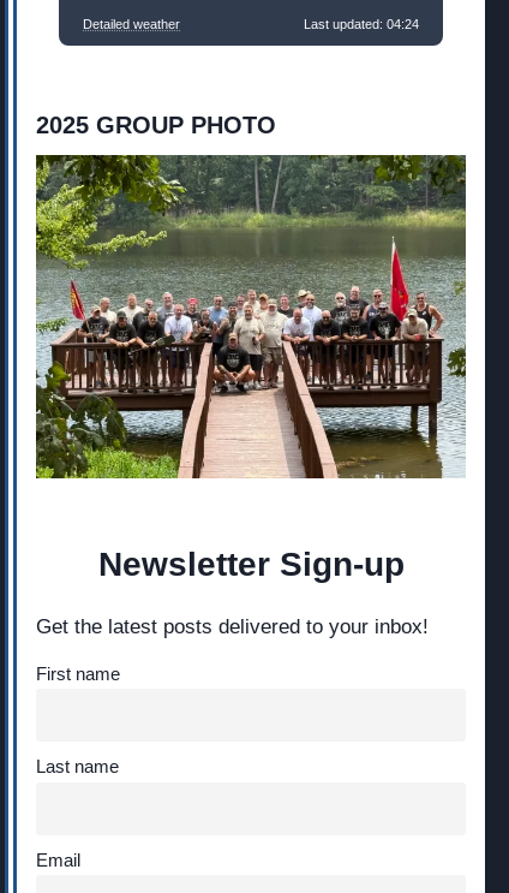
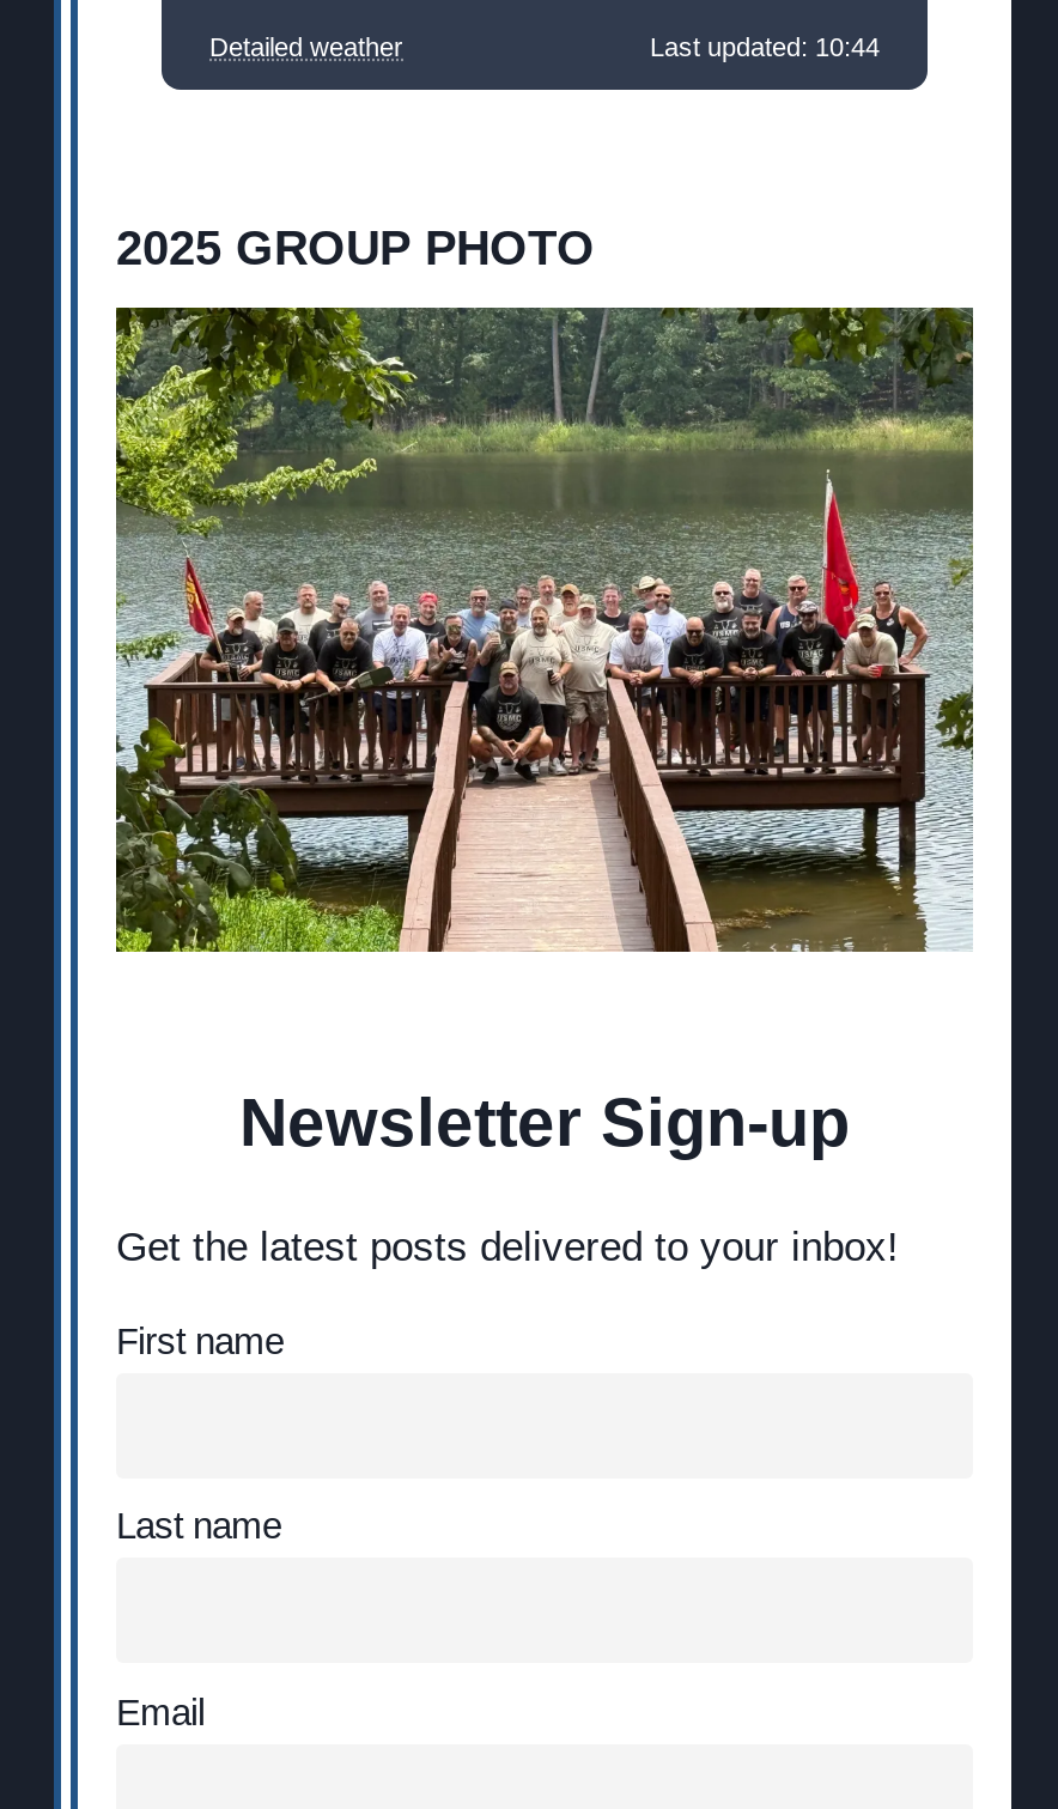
[304,17,419,31] Last updated: 04:24 -> [650,34,880,62] Last updated: 10:44

